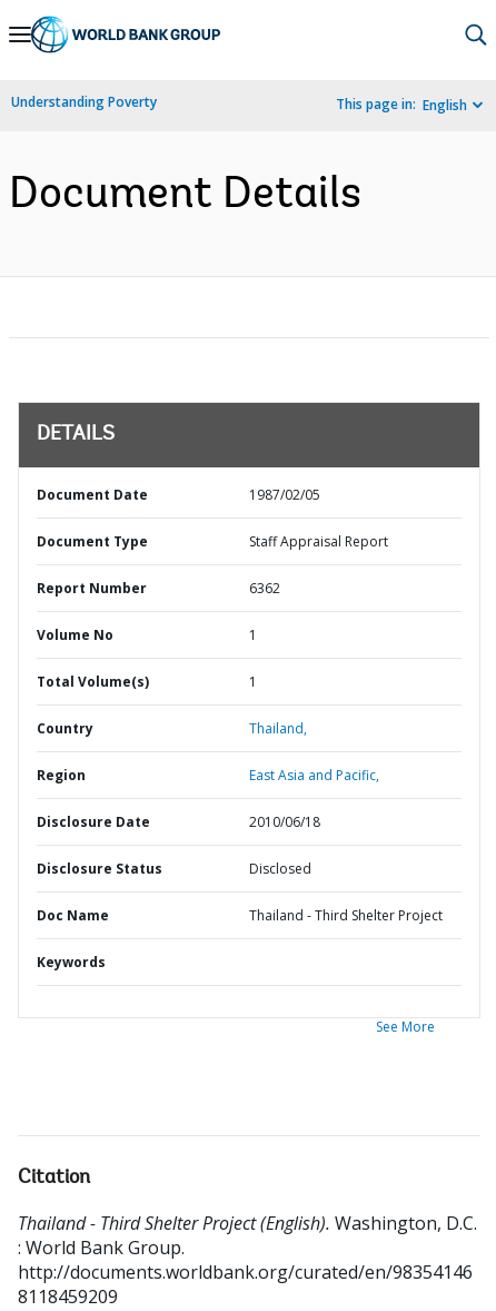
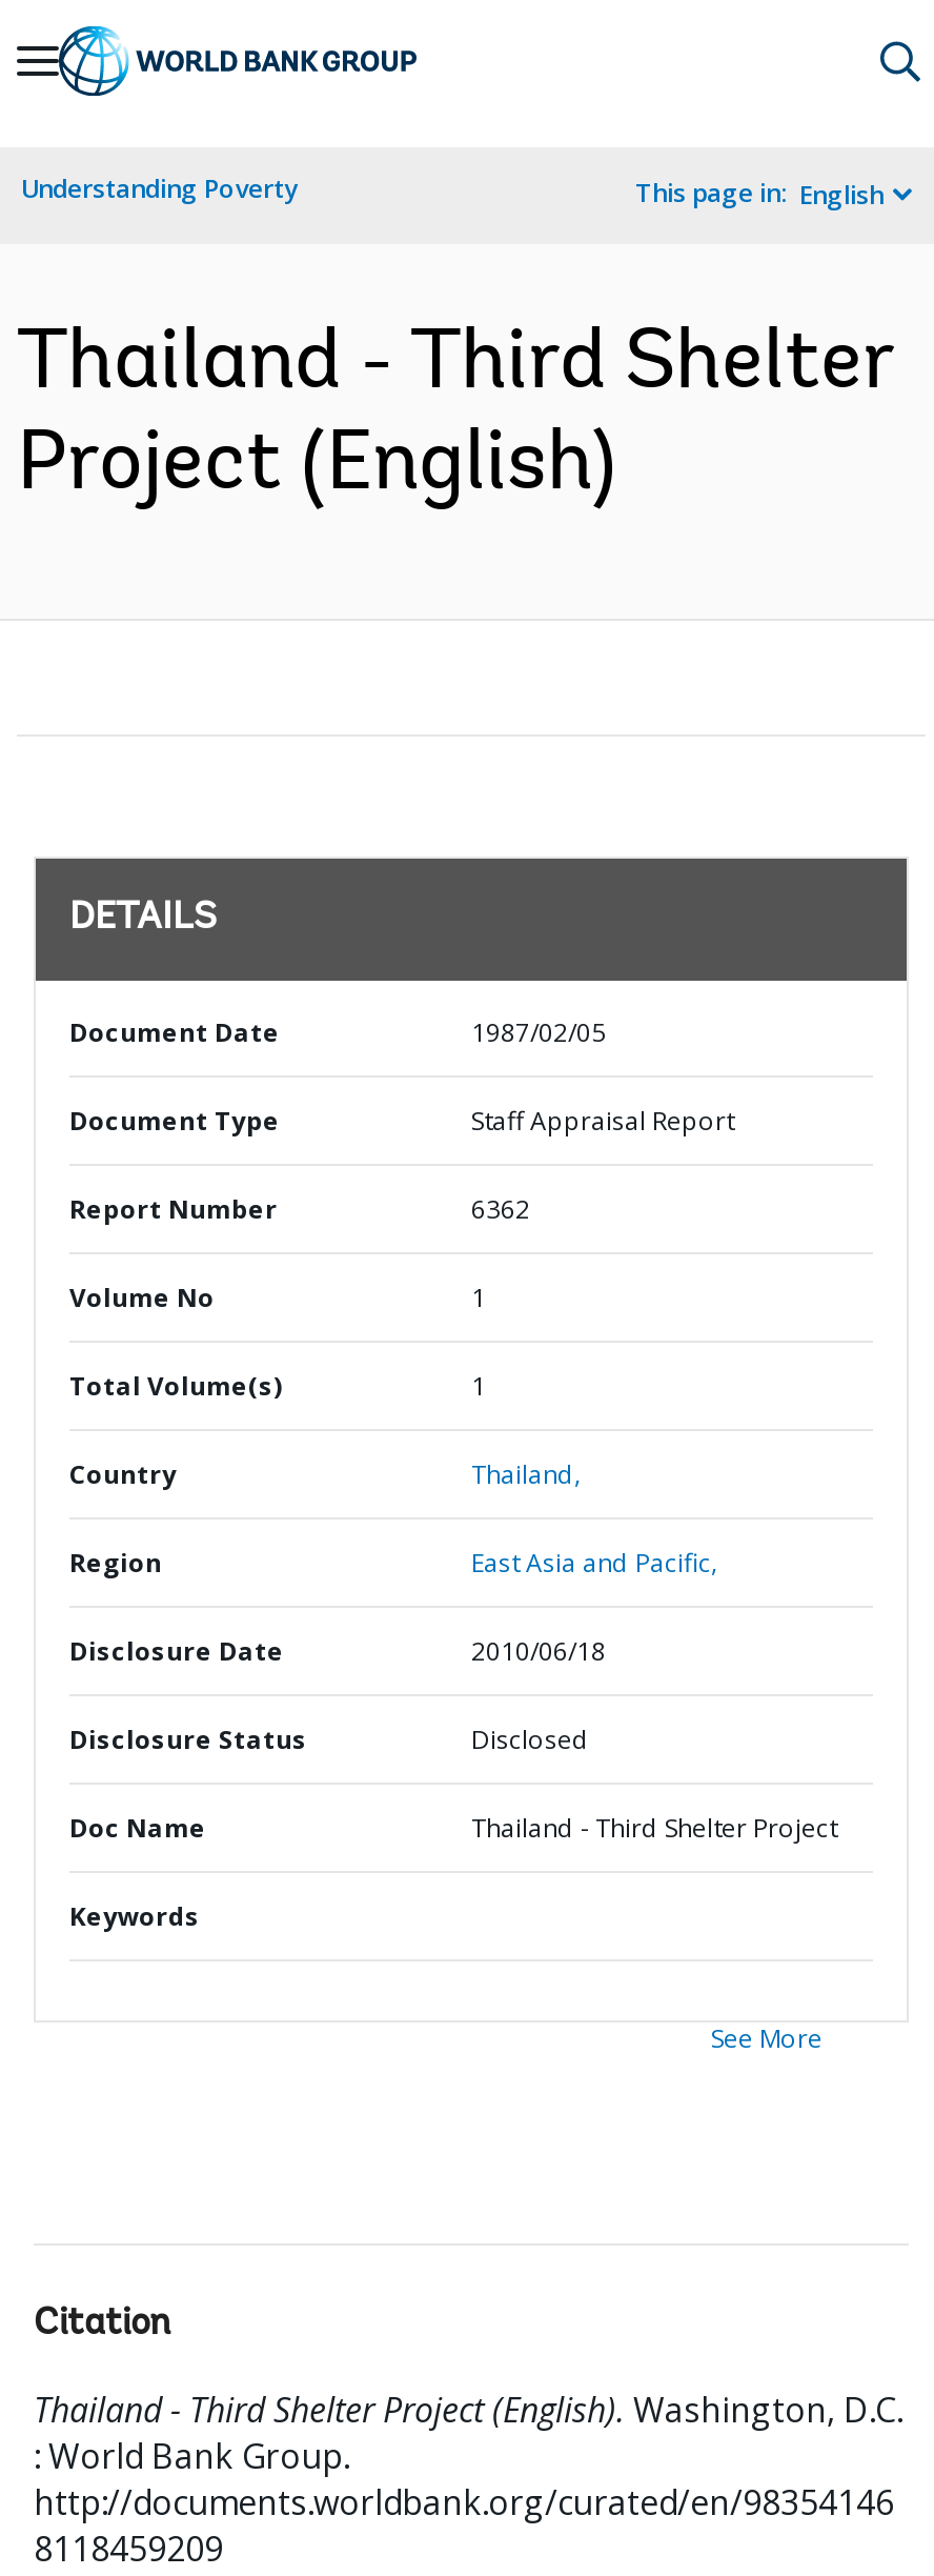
[9,174,361,218] Document Details -> [17,324,894,509] Thailand - Third Shelter | Project (English)

